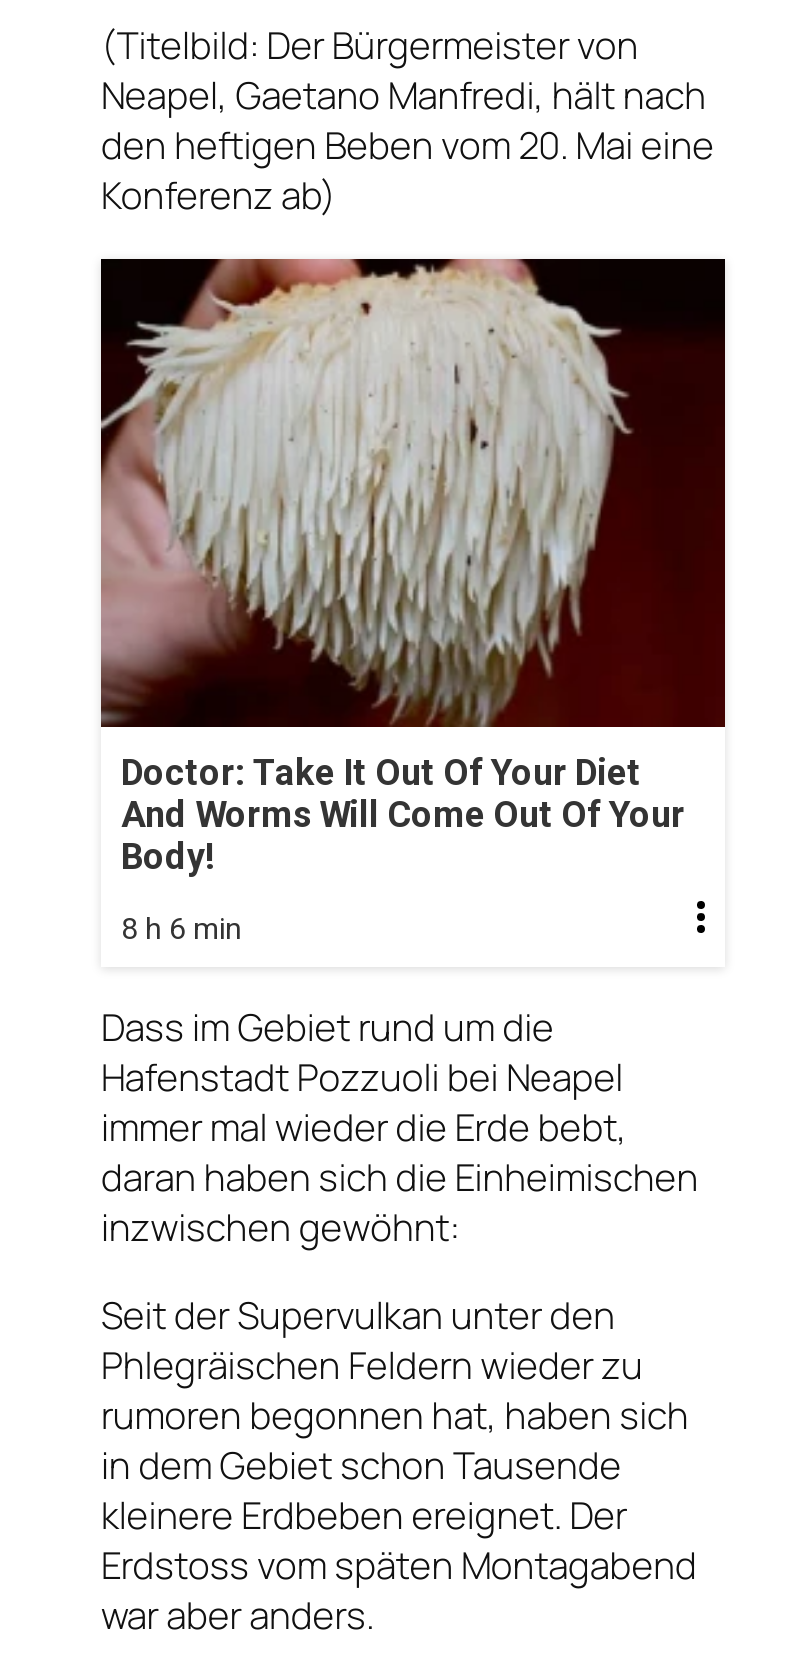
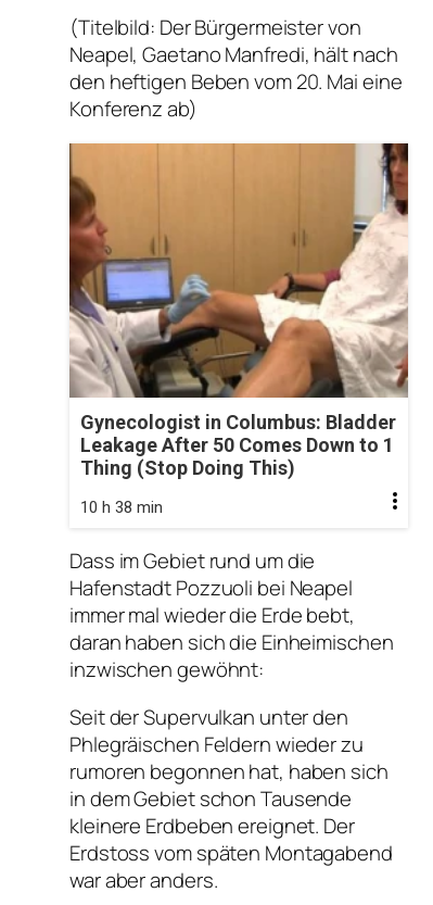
[99,257,727,876] [image] | Doctor: Take It Out Of Your Diet | And Worms Will Come Out Of Your | Body! -> [68,142,409,479] [image] | Gynecologist in Columbus: Bladder | Leakage After 50 Comes Down to 1 | Thing (Stop Doing This)
[121,910,241,946] 8 h 6 min -> [80,497,163,517] 10 h 38 min

